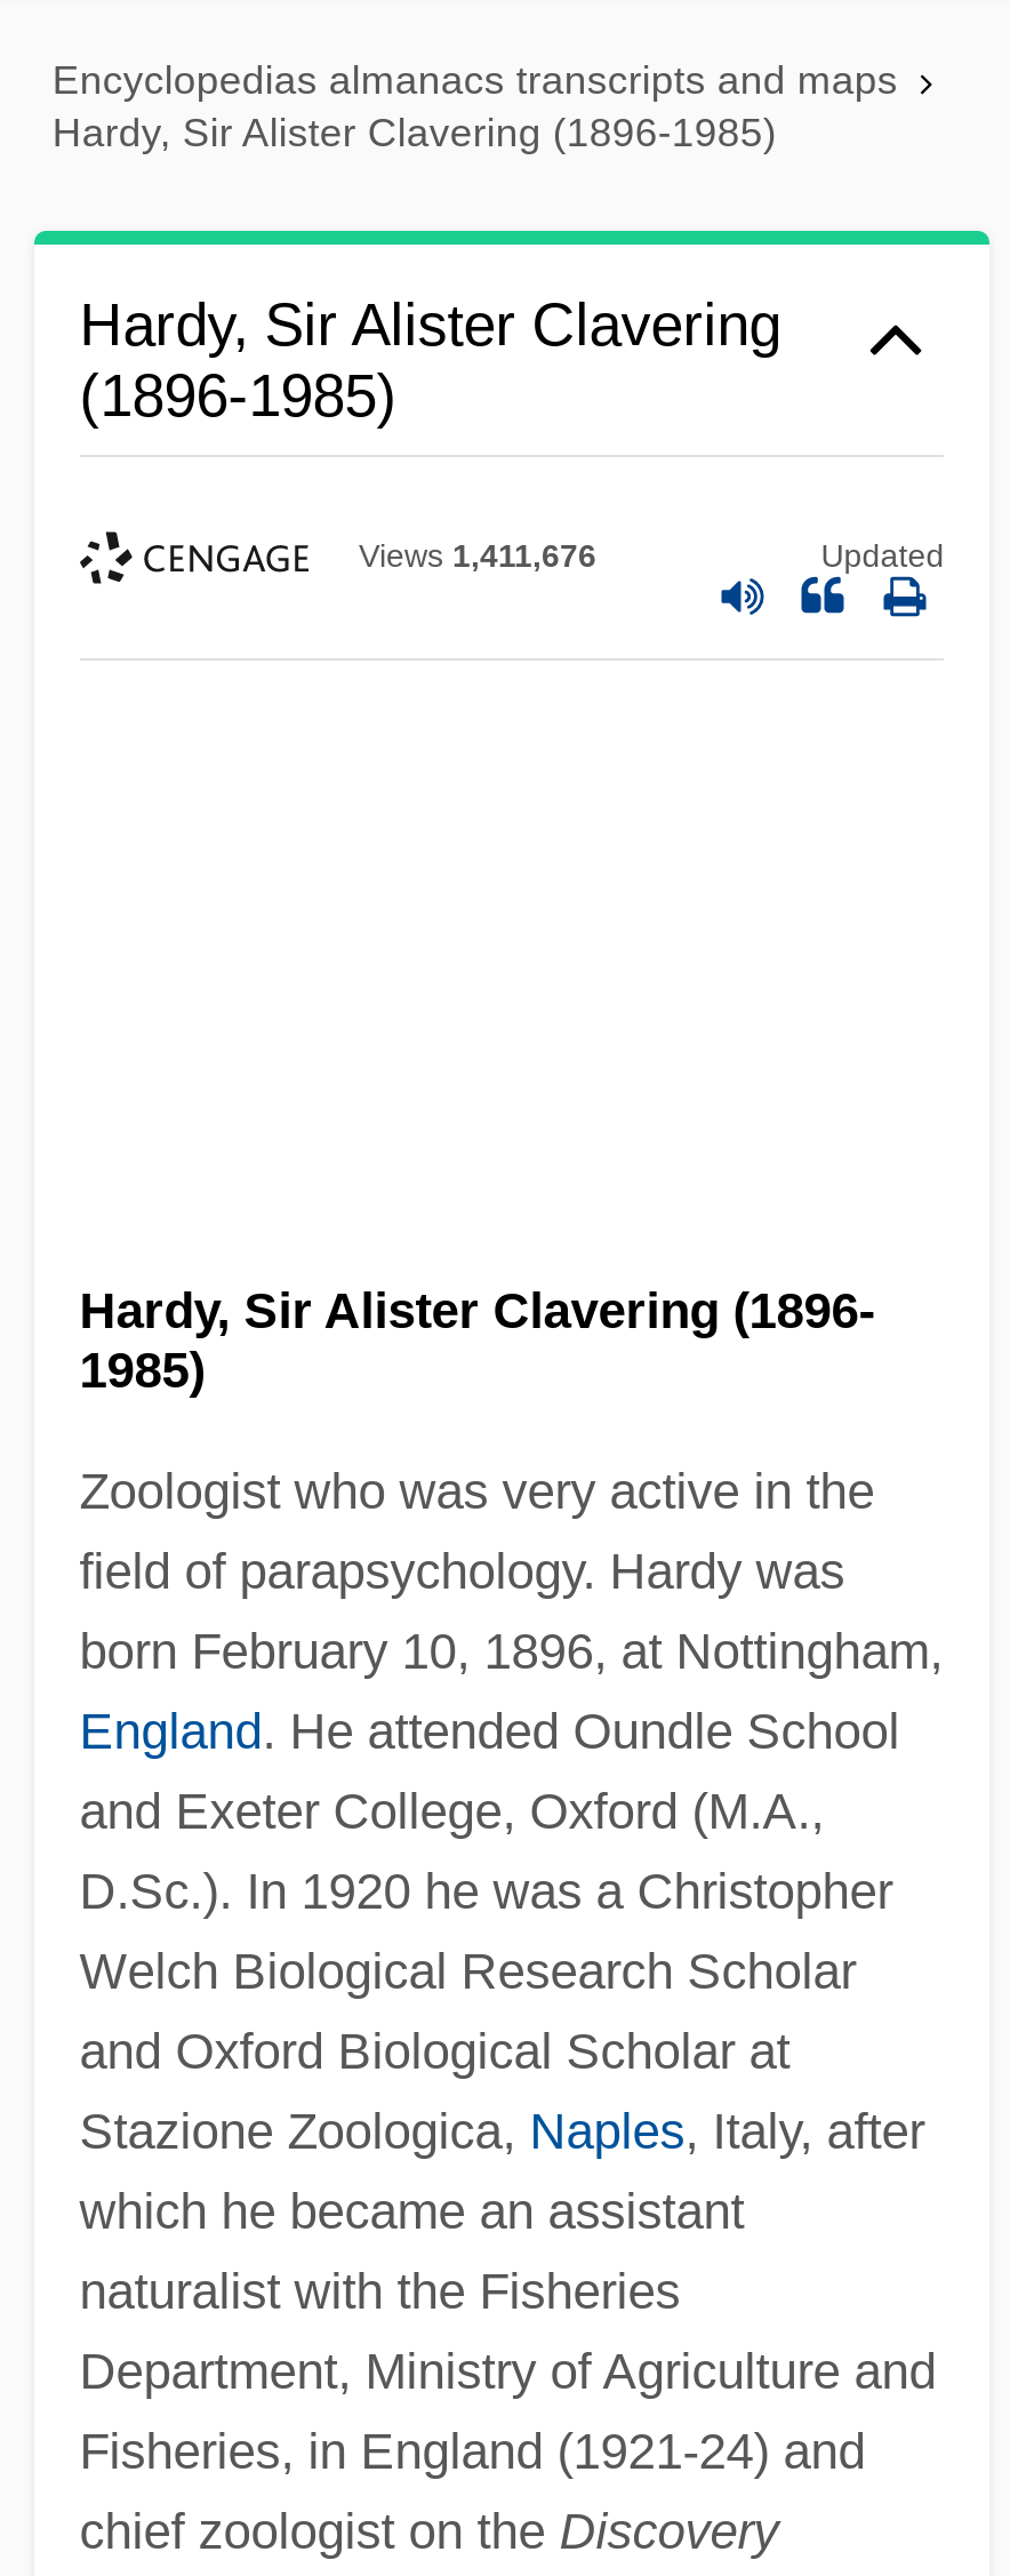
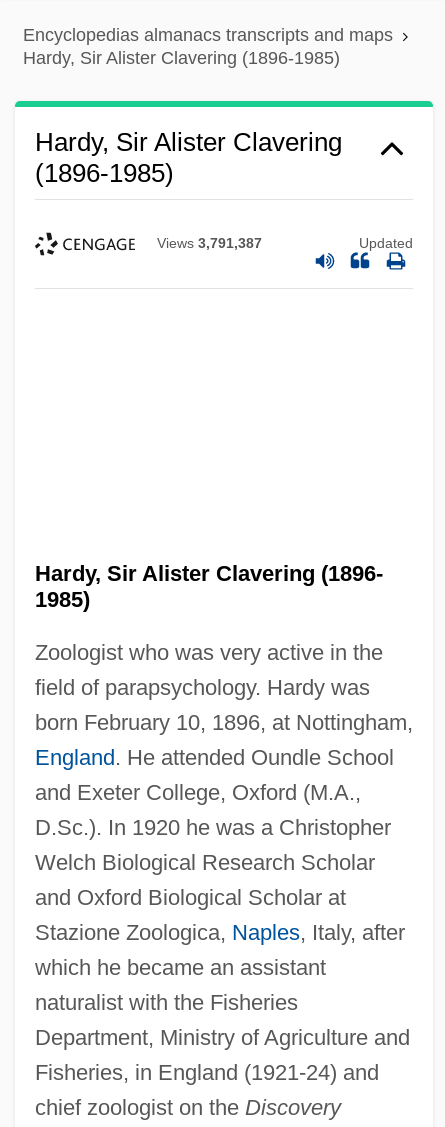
[359,538,596,575] Views 1,411,676 -> [157,235,262,251] Views 3,791,387

